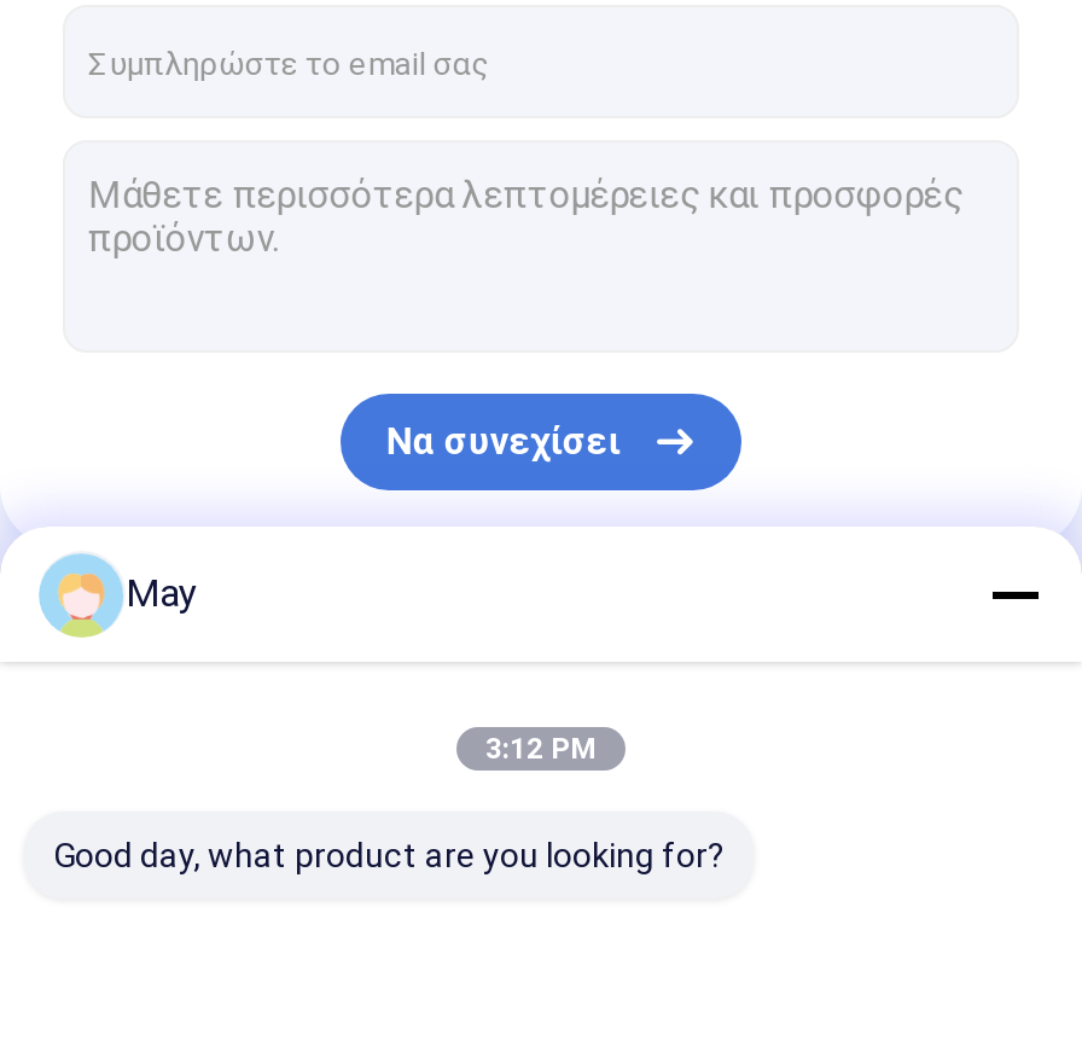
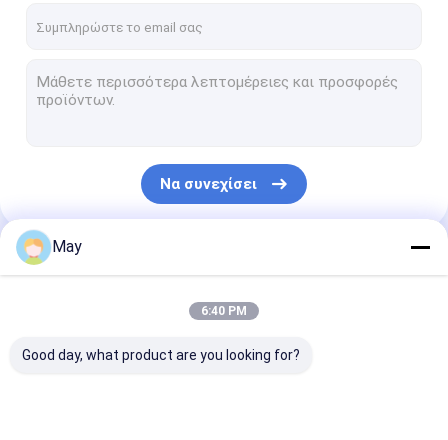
[485,732,597,766] 3:12 PM -> [201,304,247,318] 6:40 PM

